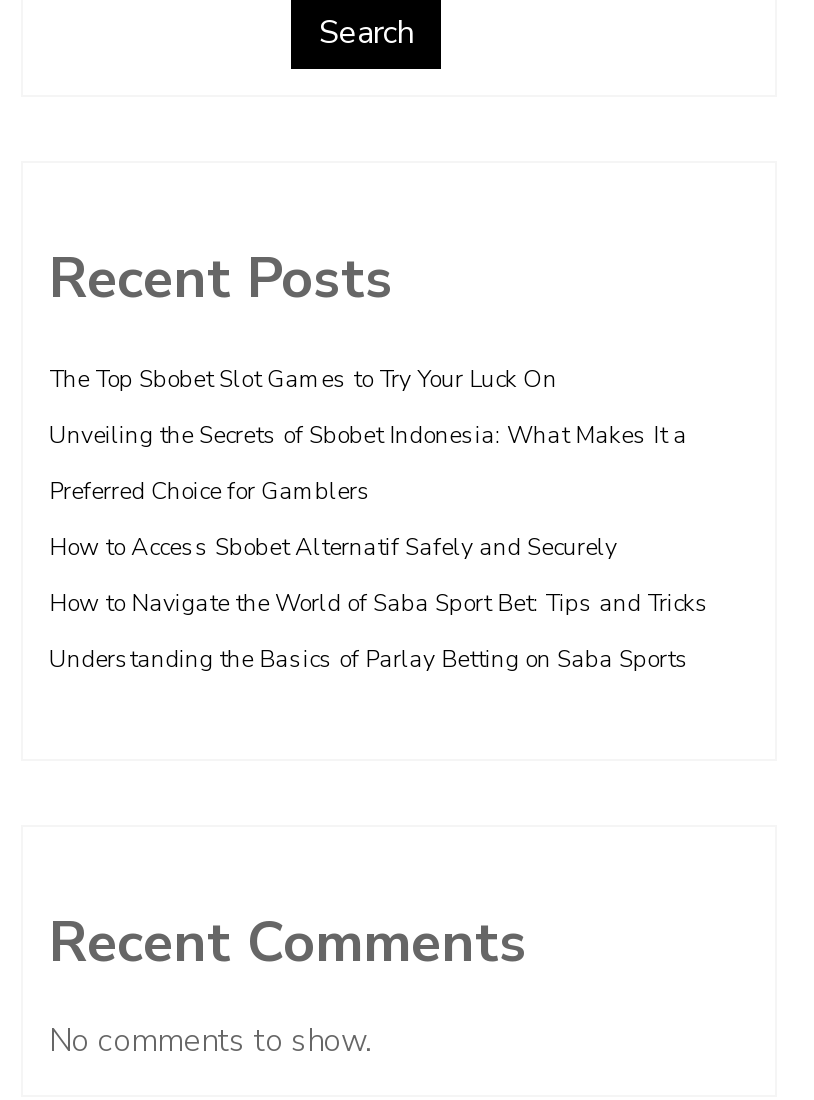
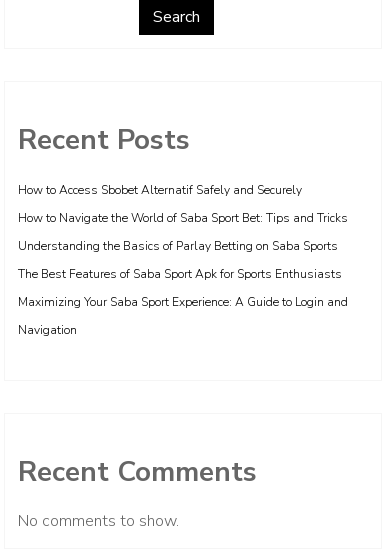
[49,363,687,507] The Top Sbobet Slot Games to Try Your Luck On | Unveiling the Secrets of Sbobet Indonesia: What Makes It a | Preferred Choice for Gamblers -> none
moved [49,531,709,675] -> [18,182,348,254]: How to Access Sbobet Alternatif Safely and Securely | How to Navigate the World of Saba Sport Bet: Tips and Tricks | Understanding the Basics of Parlay Betting on Saba Sports
none -> [18,266,348,338] The Best Features of Saba Sport Apk for Sports Enthusiasts | Maximizing Your Saba Sport Experience: A Guide to Login and | Navigation

